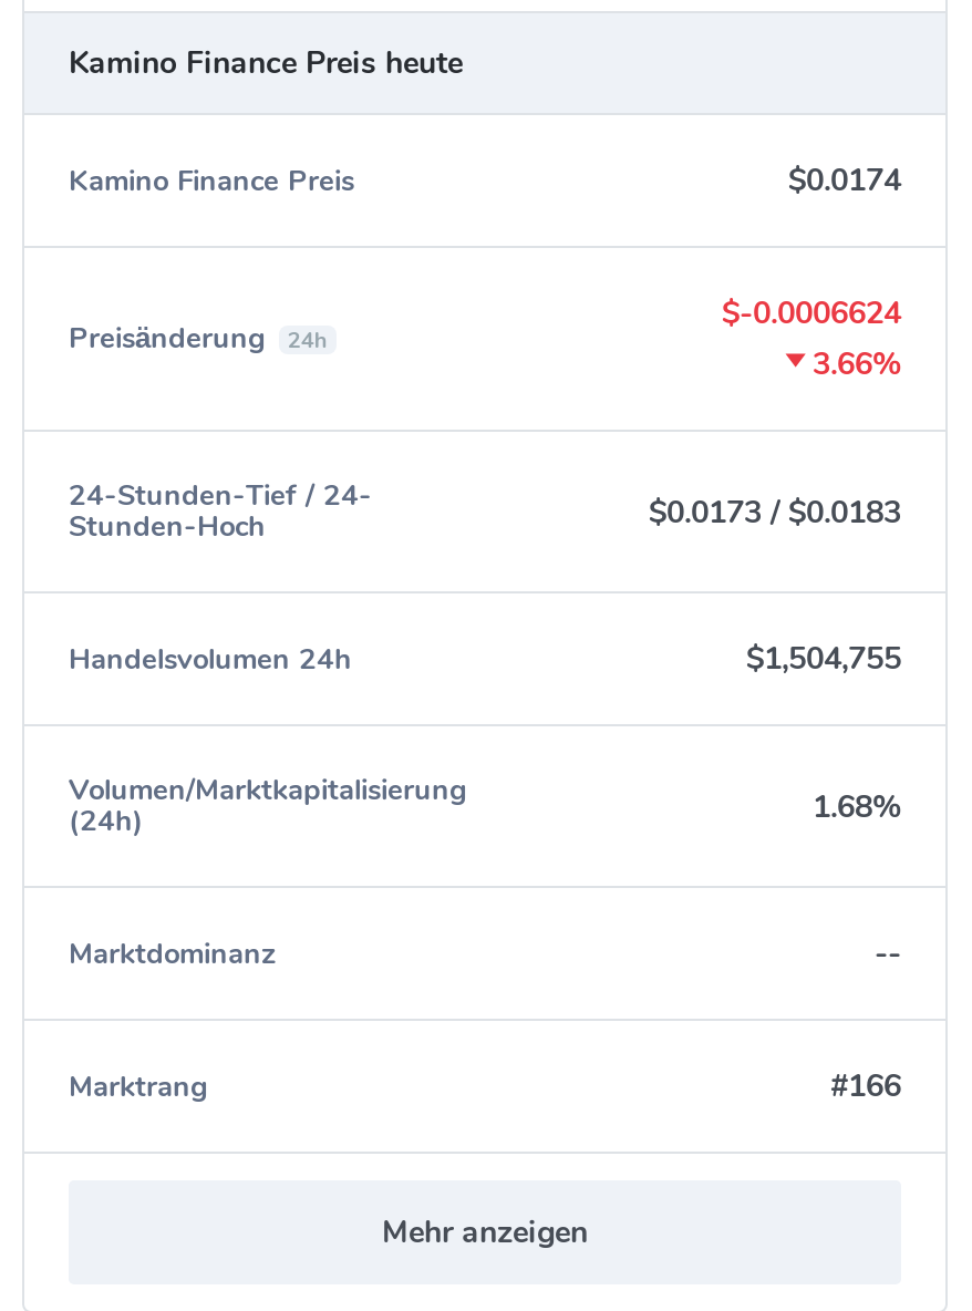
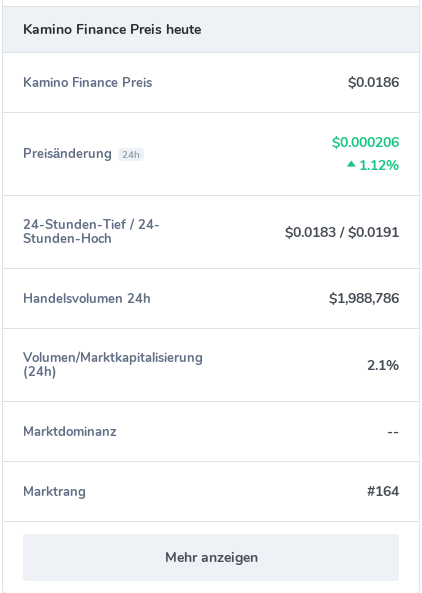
[788,160,901,202] $0.0174 -> [348,73,399,92] $0.0186
[722,293,901,335] $-0.0006624 -> [332,133,399,152] $0.000206
[813,344,901,386] 3.66% -> [359,156,399,175] 1.12%
[649,491,901,533] $0.0173 / $0.0183 -> [285,223,399,242] $0.0183 / $0.0191
[746,638,901,680] $1,504,755 -> [329,289,399,308] $1,988,786
[813,785,901,828] 1.68% -> [367,356,399,375] 2.1%
[830,1066,901,1108] #166 -> [367,482,399,501] #164

